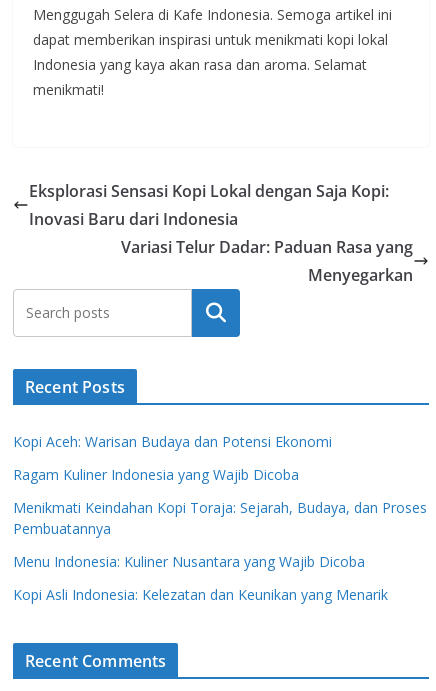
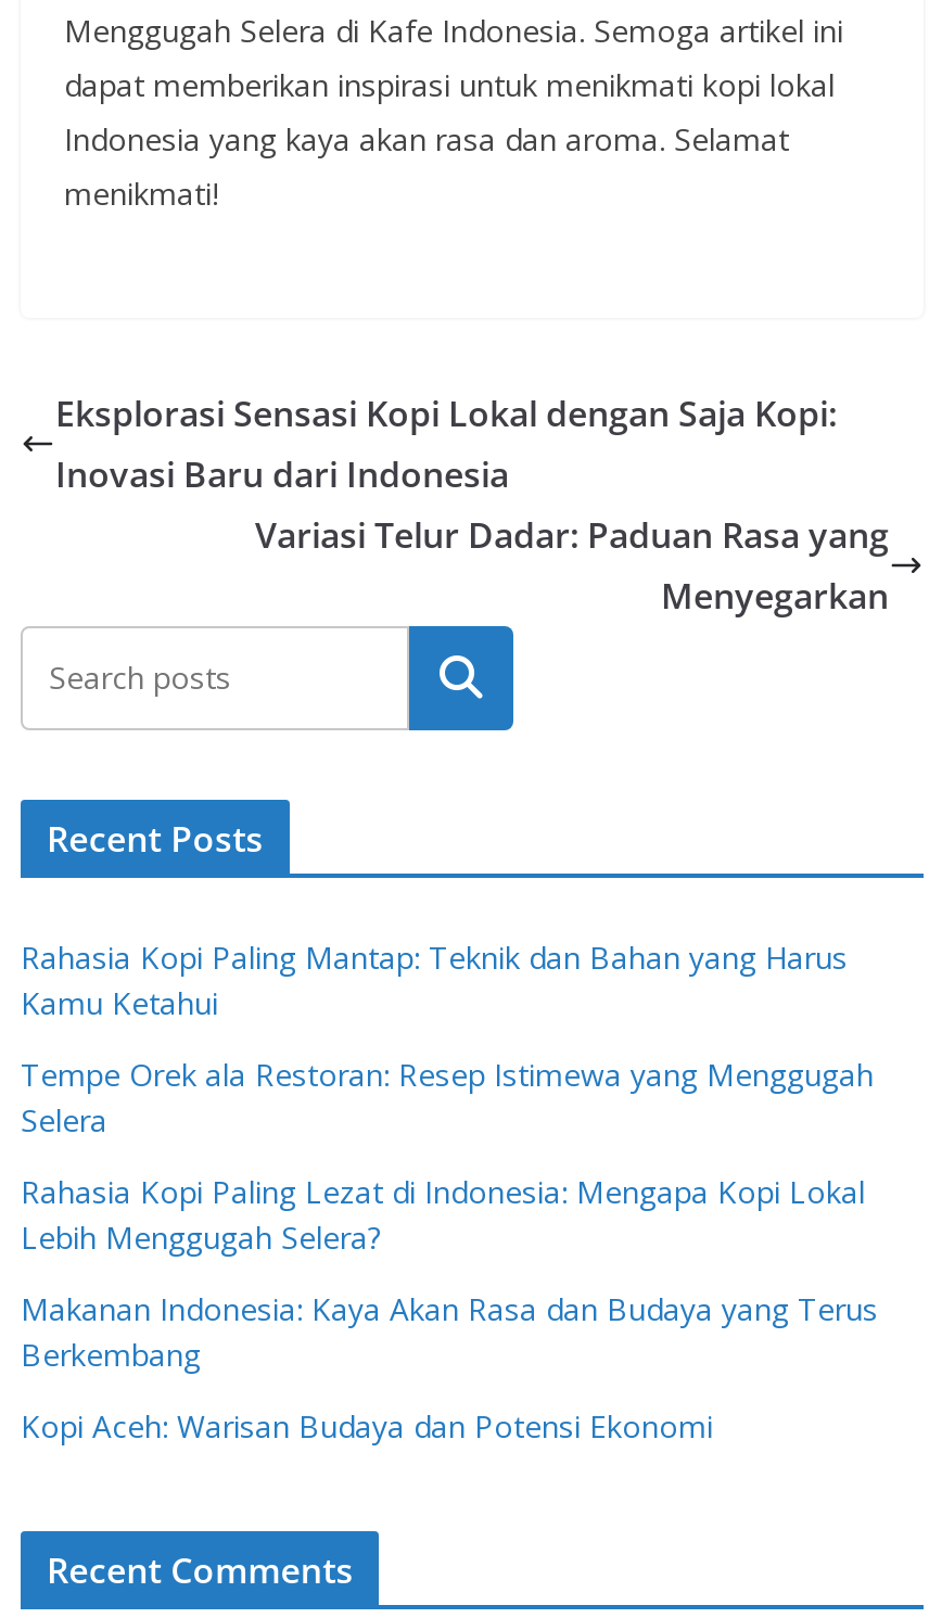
none -> [21,937,878,1375] Rahasia Kopi Paling Mantap: Teknik dan Bahan yang Harus | Kamu Ketahui | Tempe Orek ala Restoran: Resep Istimewa yang Menggugah | Selera | Rahasia Kopi Paling Lezat di Indonesia: Mengapa Kopi Lokal | Lebih Menggugah Selera? | Makanan Indonesia: Kaya Akan Rasa dan Budaya yang Terus | Berkembang
moved [13,432,332,451] -> [21,1405,713,1447]: Kopi Aceh: Warisan Budaya dan Potensi Ekonomi
[13,465,427,604] Ragam Kuliner Indonesia yang Wajib Dicoba | Menikmati Keindahan Kopi Toraja: Sejarah, Budaya, dan Proses | Pembuatannya | Menu Indonesia: Kuliner Nusantara yang Wajib Dicoba | Kopi Asli Indonesia: Kelezatan dan Keunikan yang Menarik -> none

